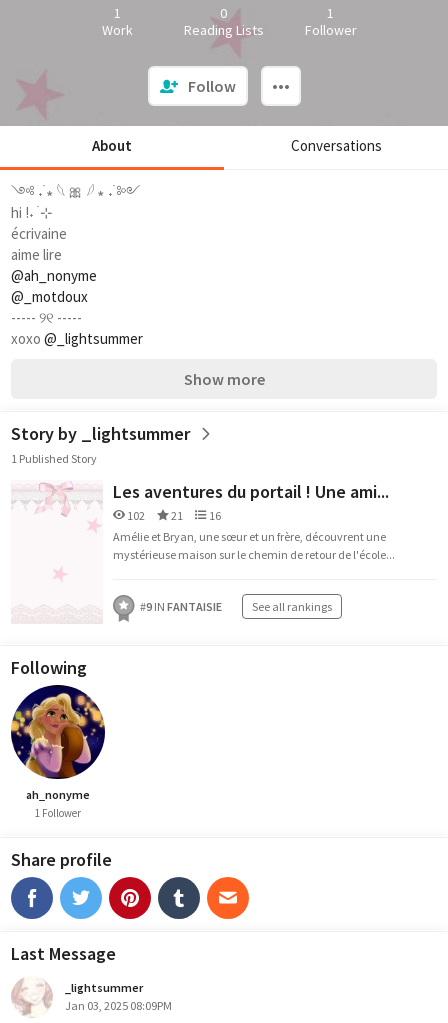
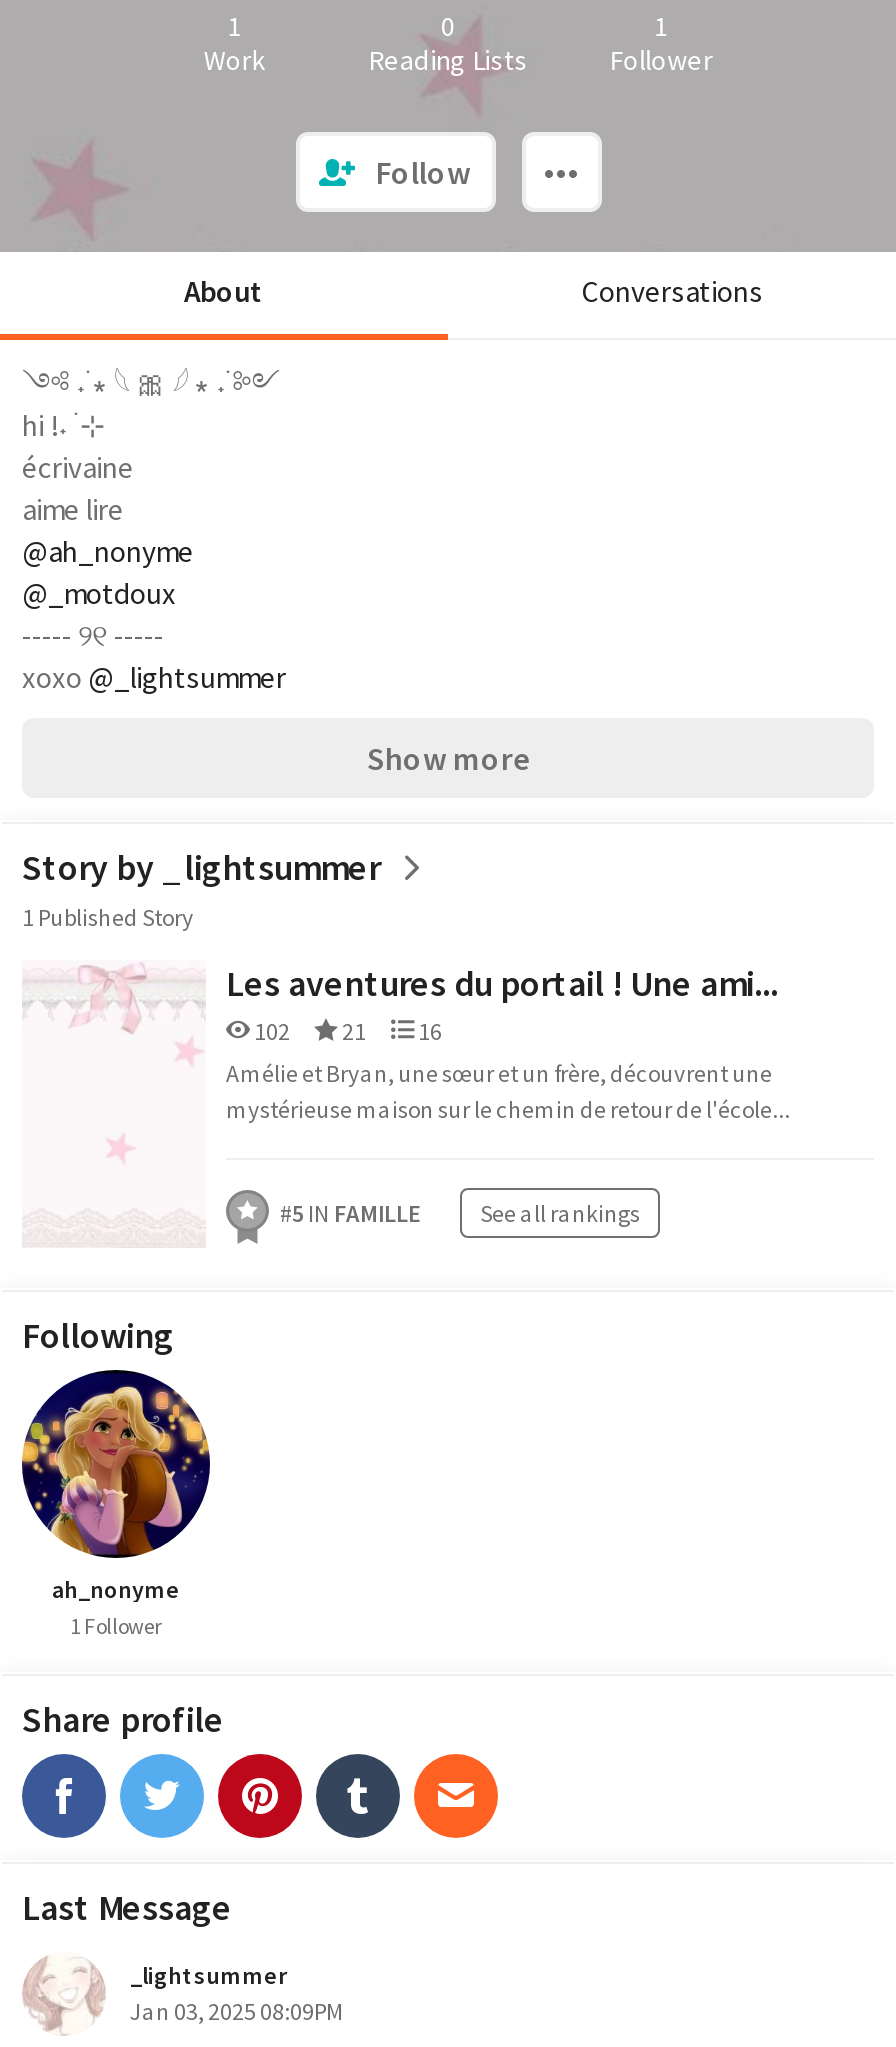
[140,599,332,614] #9 IN FANTAISIE See all rankings -> [280,1198,640,1228] #5 IN FAMILLE See all rankings

